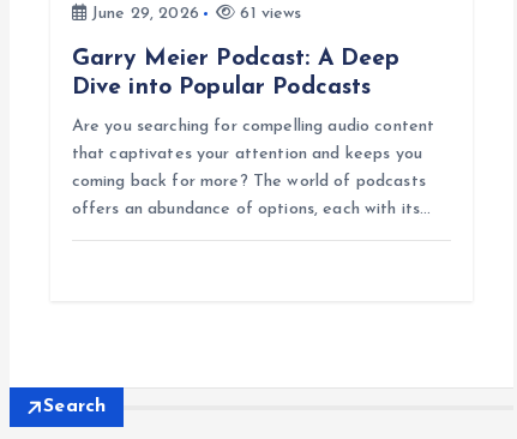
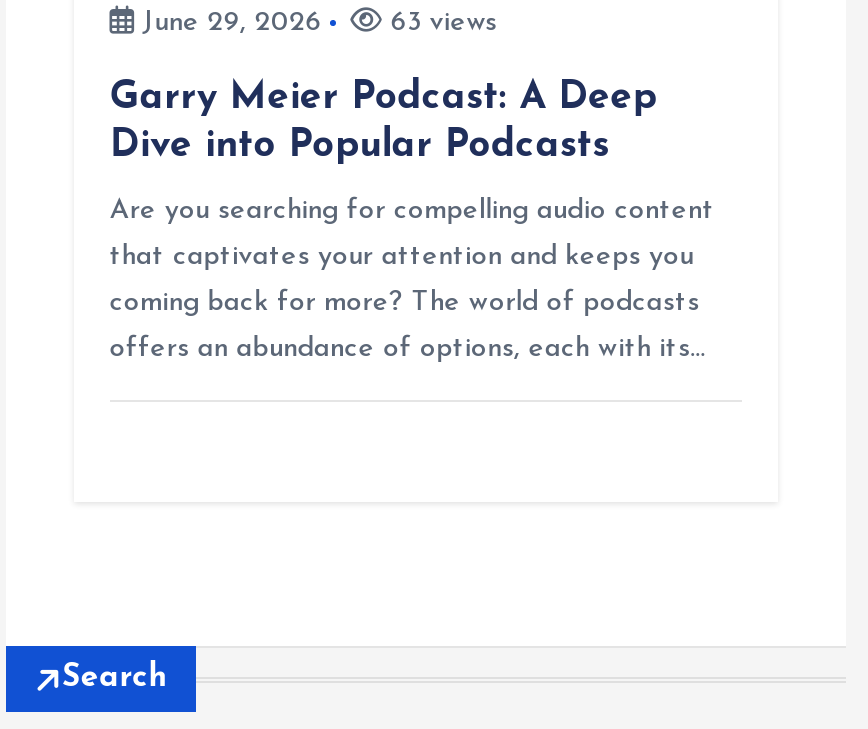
[235,5,302,23] 61 views -> [382,8,497,38] 63 views

